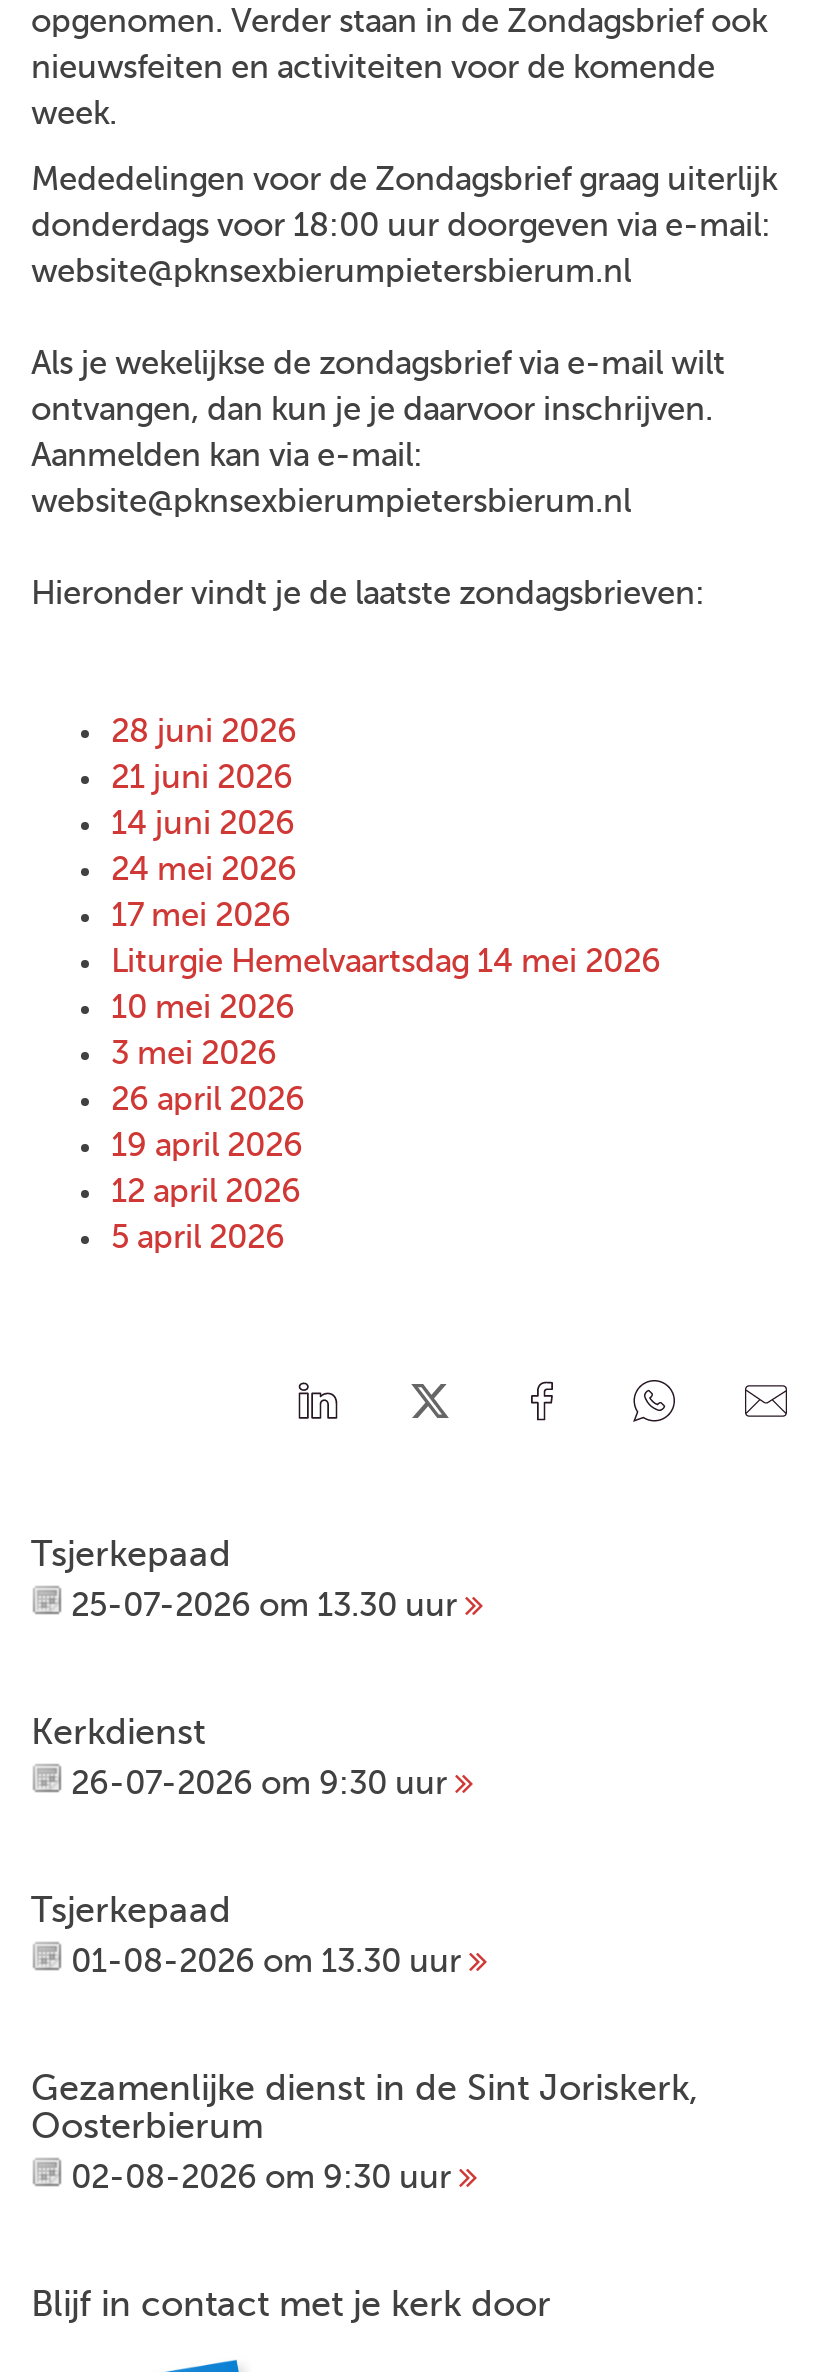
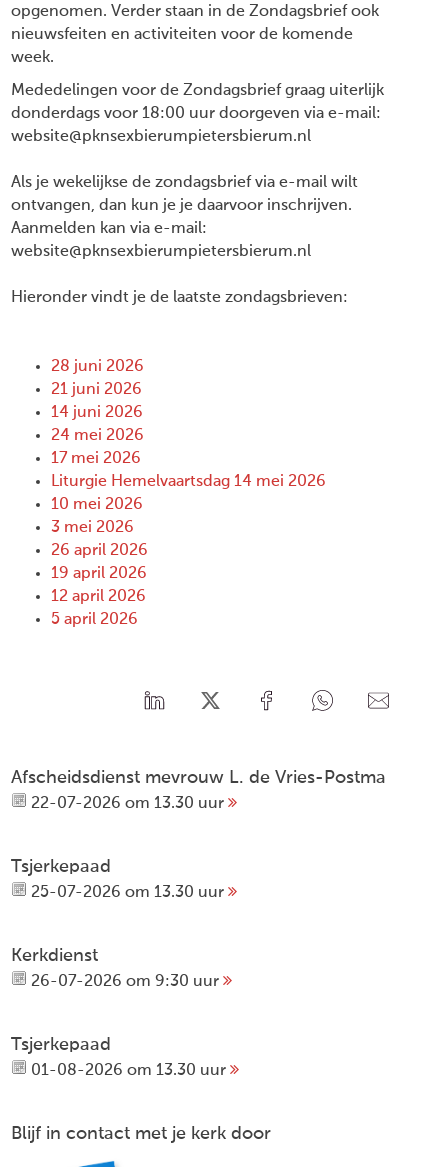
none -> [11,769,386,812] Afscheidsdienst mevrouw L. de Vries-Postma | 22-07-2026 om 13.30 uur
moved [31,1538,469,1980] -> [11,858,230,1079]: Tsjerkepaad | 25-07-2026 om 13.30 uur | Kerkdienst | 26-07-2026 om 9:30 uur | Tsjerkepaad | 01-08-2026 om 13.30 uur
[31,2072,699,2196] Gezamenlijke dienst in de Sint Joriskerk, | Oosterbierum | 02-08-2026 om 9:30 uur -> none

